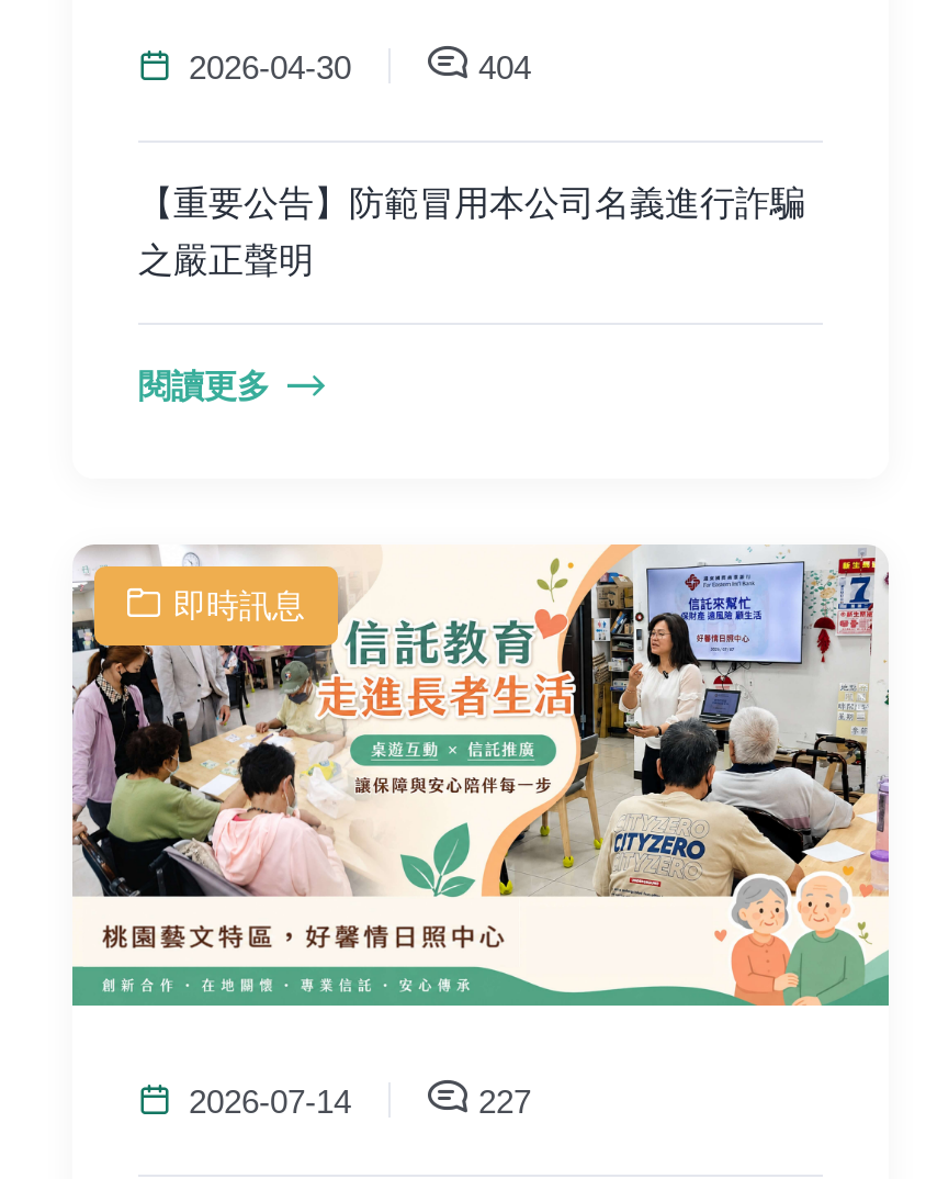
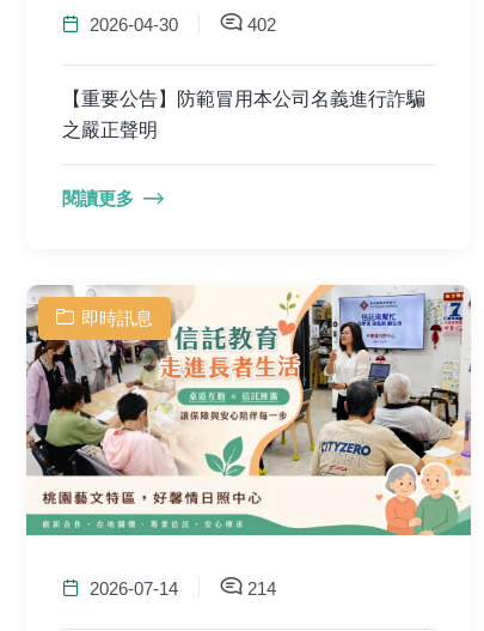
[478,49,531,86] 404 -> [247,15,276,35] 402
[478,1081,531,1119] 227 -> [247,578,276,598] 214

